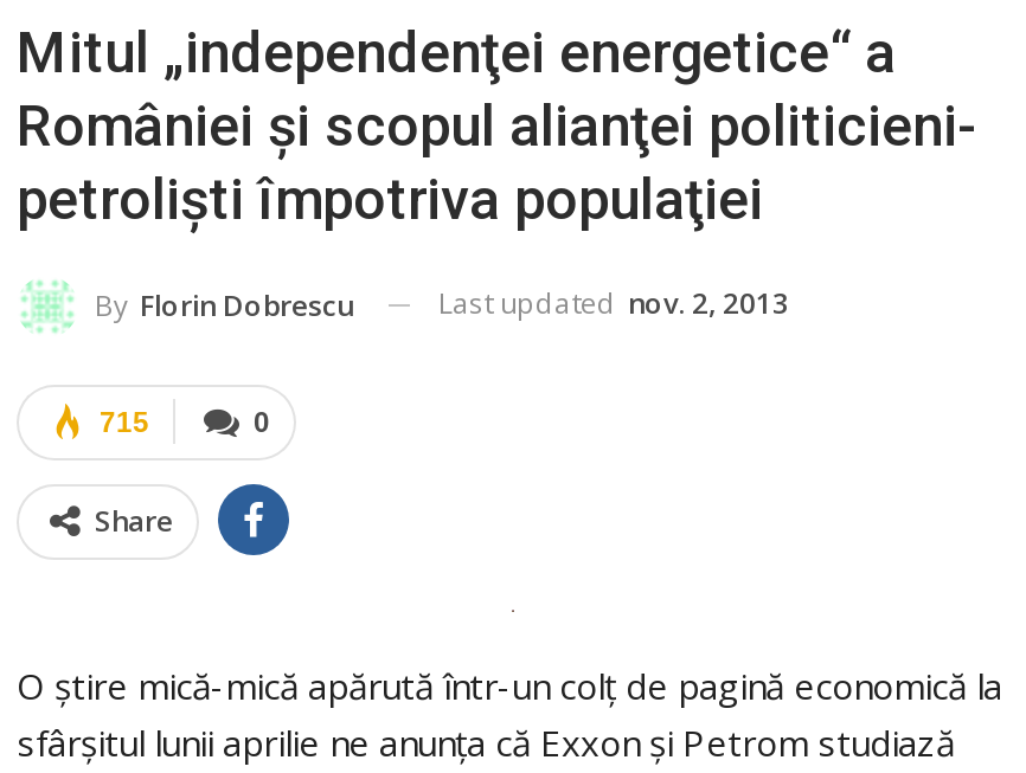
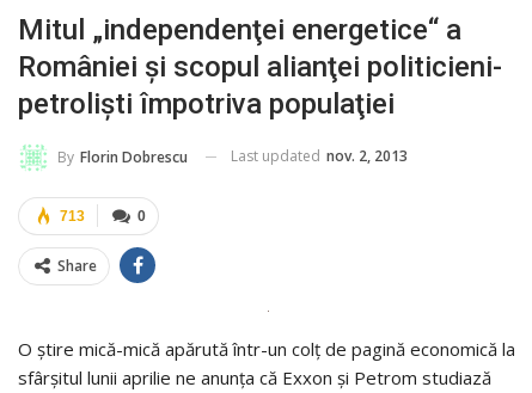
[100,405,149,438] 715 -> [60,207,85,224] 713

